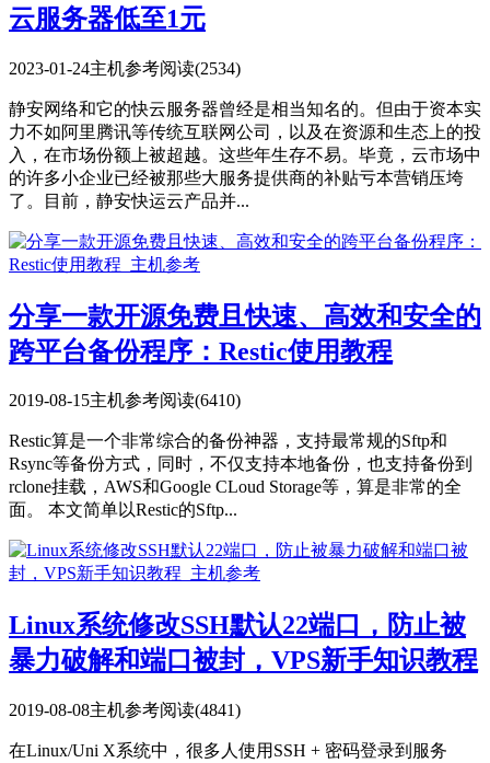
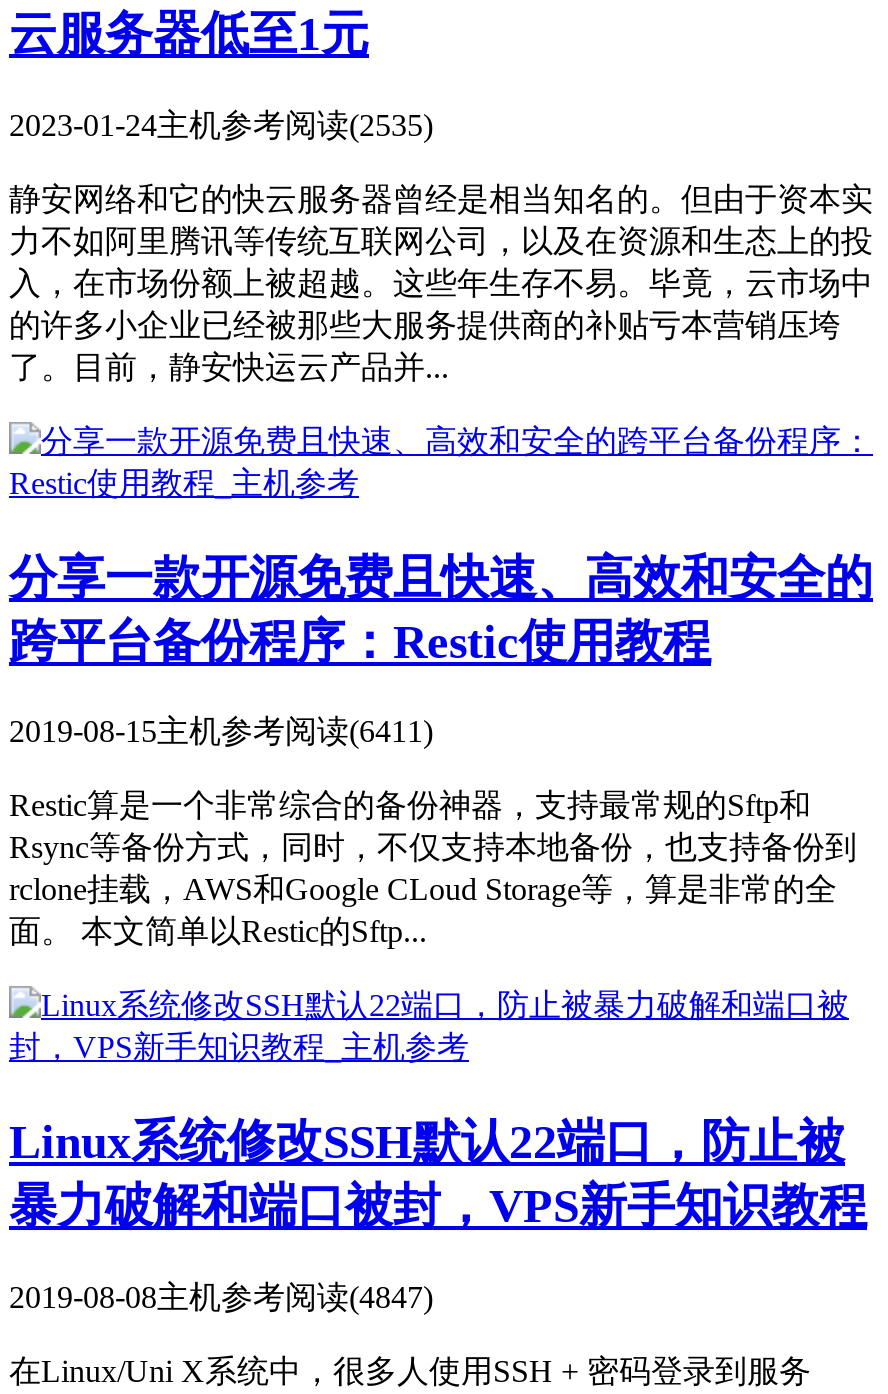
[9,59,241,77] 2023-01-24主机参考阅读(2534) -> [9,107,433,141] 2023-01-24主机参考阅读(2535)
[9,391,241,410] 2019-08-15主机参考阅读(6410) -> [9,715,433,749] 2019-08-15主机参考阅读(6411)
[9,701,241,719] 2019-08-08主机参考阅读(4841) -> [9,1280,433,1314] 2019-08-08主机参考阅读(4847)

